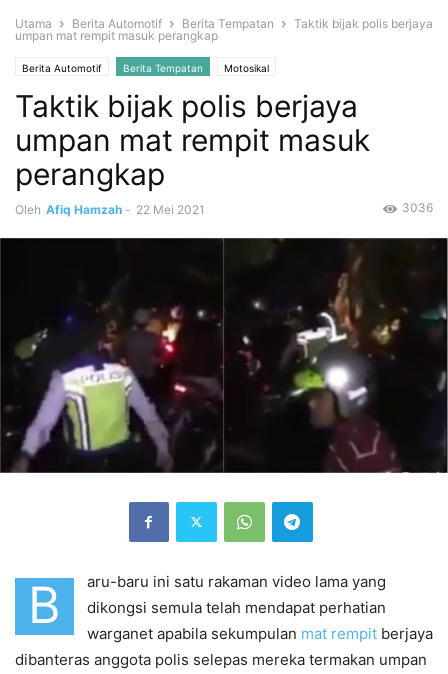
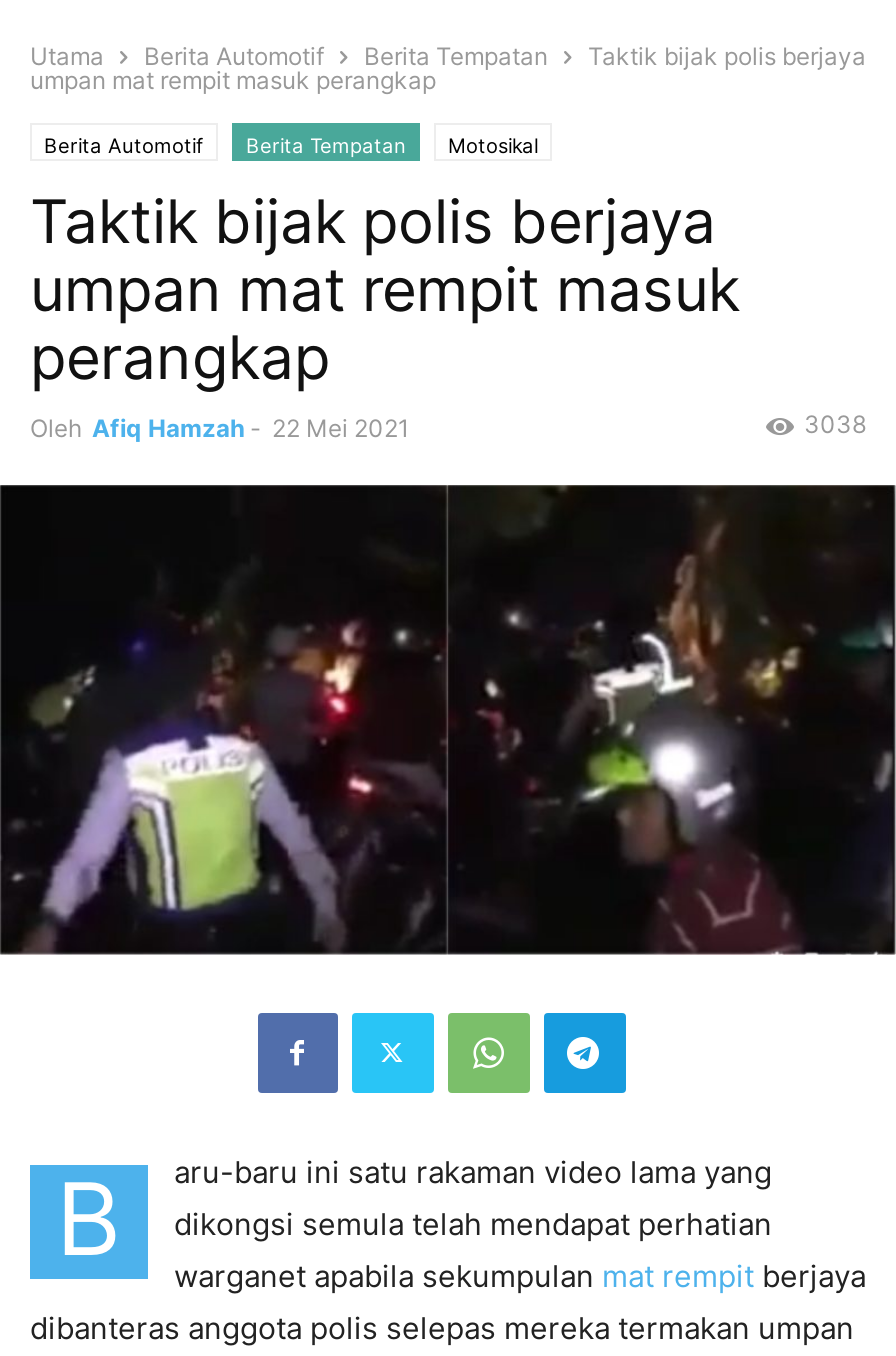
[402,200,433,215] 3036 -> [804,410,866,440] 3038

